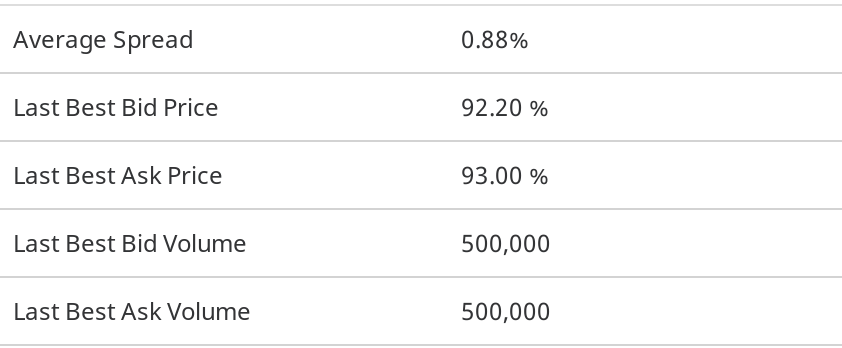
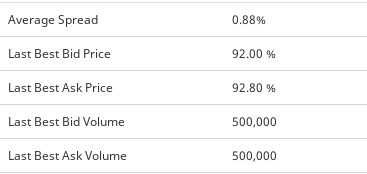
[461,90,549,124] 92.20 % -> [232,45,276,62] 92.00 %
[461,158,549,192] 93.00 % -> [232,79,276,96] 92.80 %

